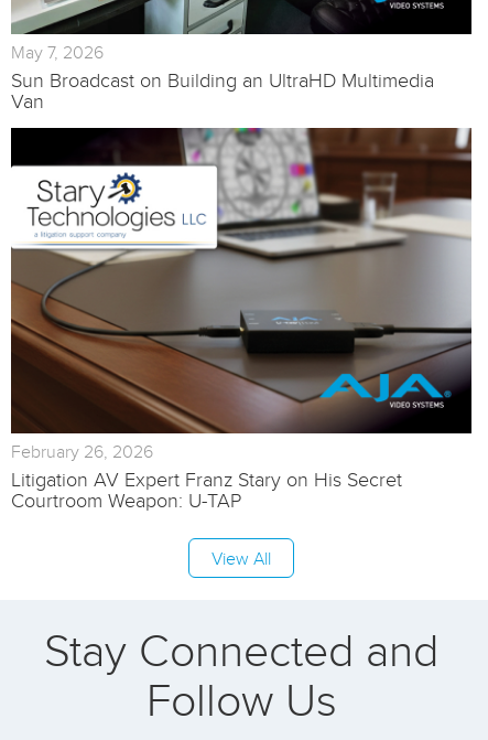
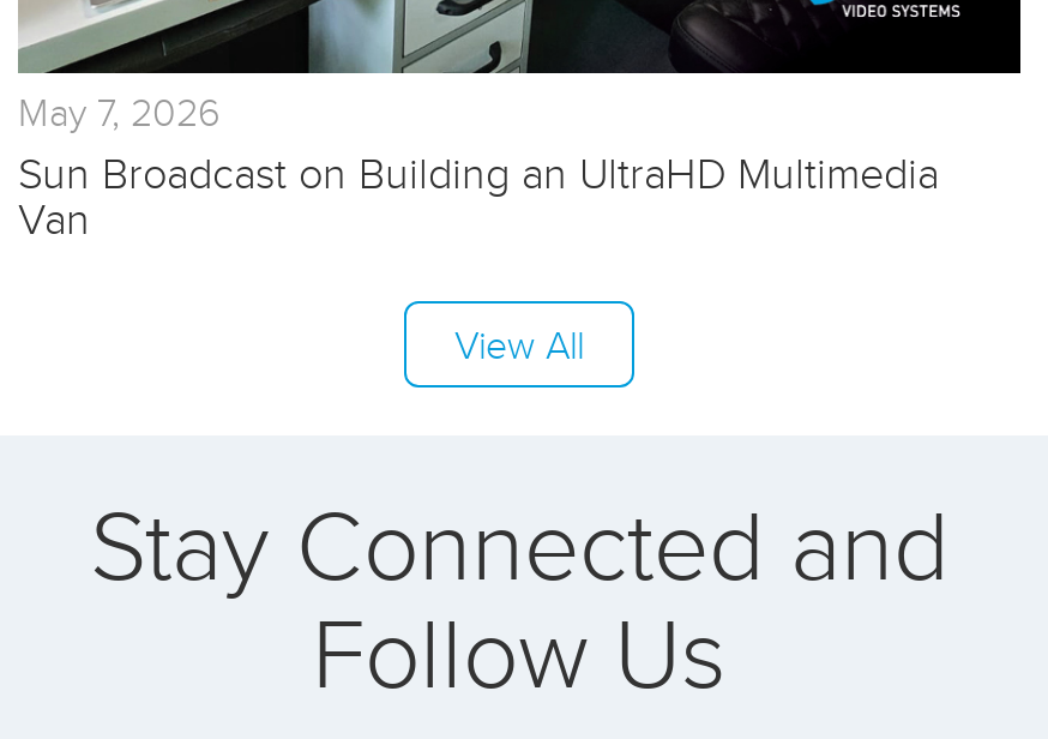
[10,127,473,514] [image] | February 26, 2026 | Litigation AV Expert Franz Stary on His Secret | Courtroom Weapon: U-TAP -> none

